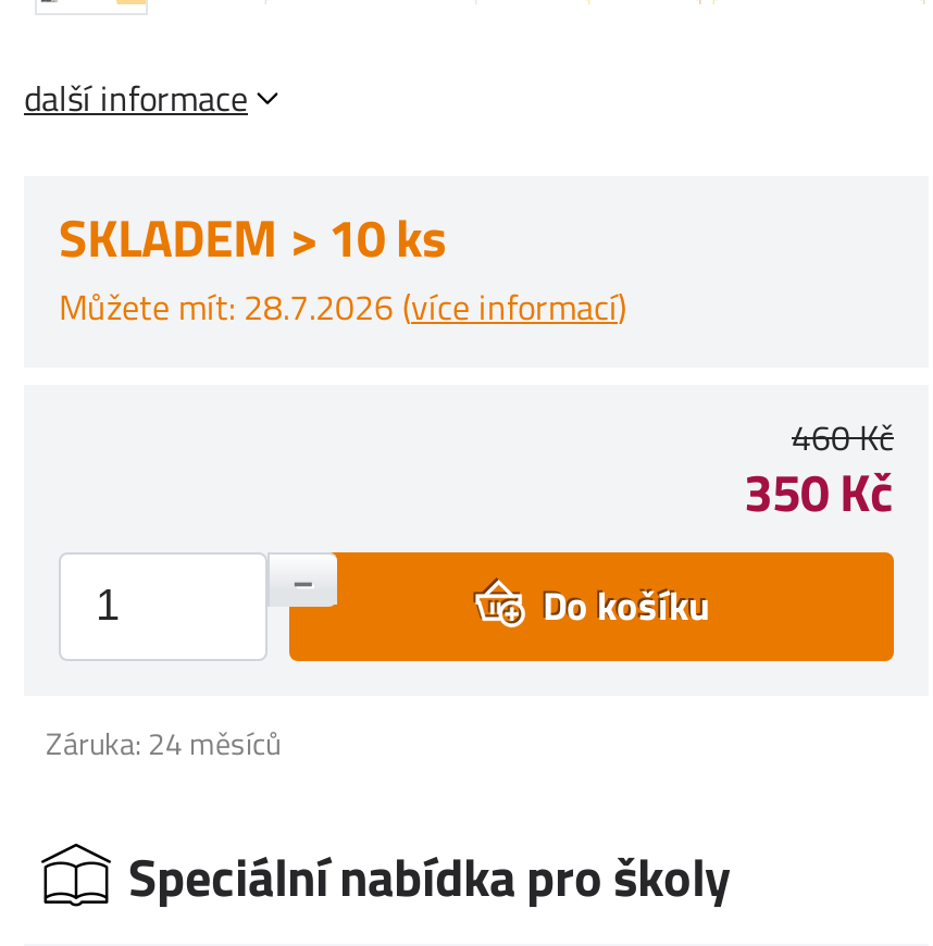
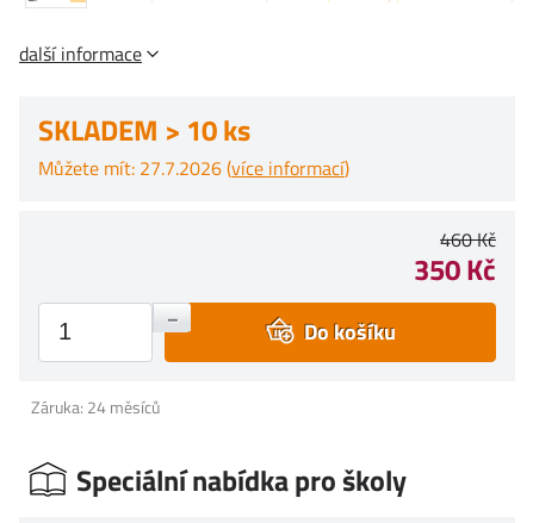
[59,281,626,333] Můžete mít: 28.7.2026 (více informací) -> [38,154,349,182] Můžete mít: 27.7.2026 (více informací)

